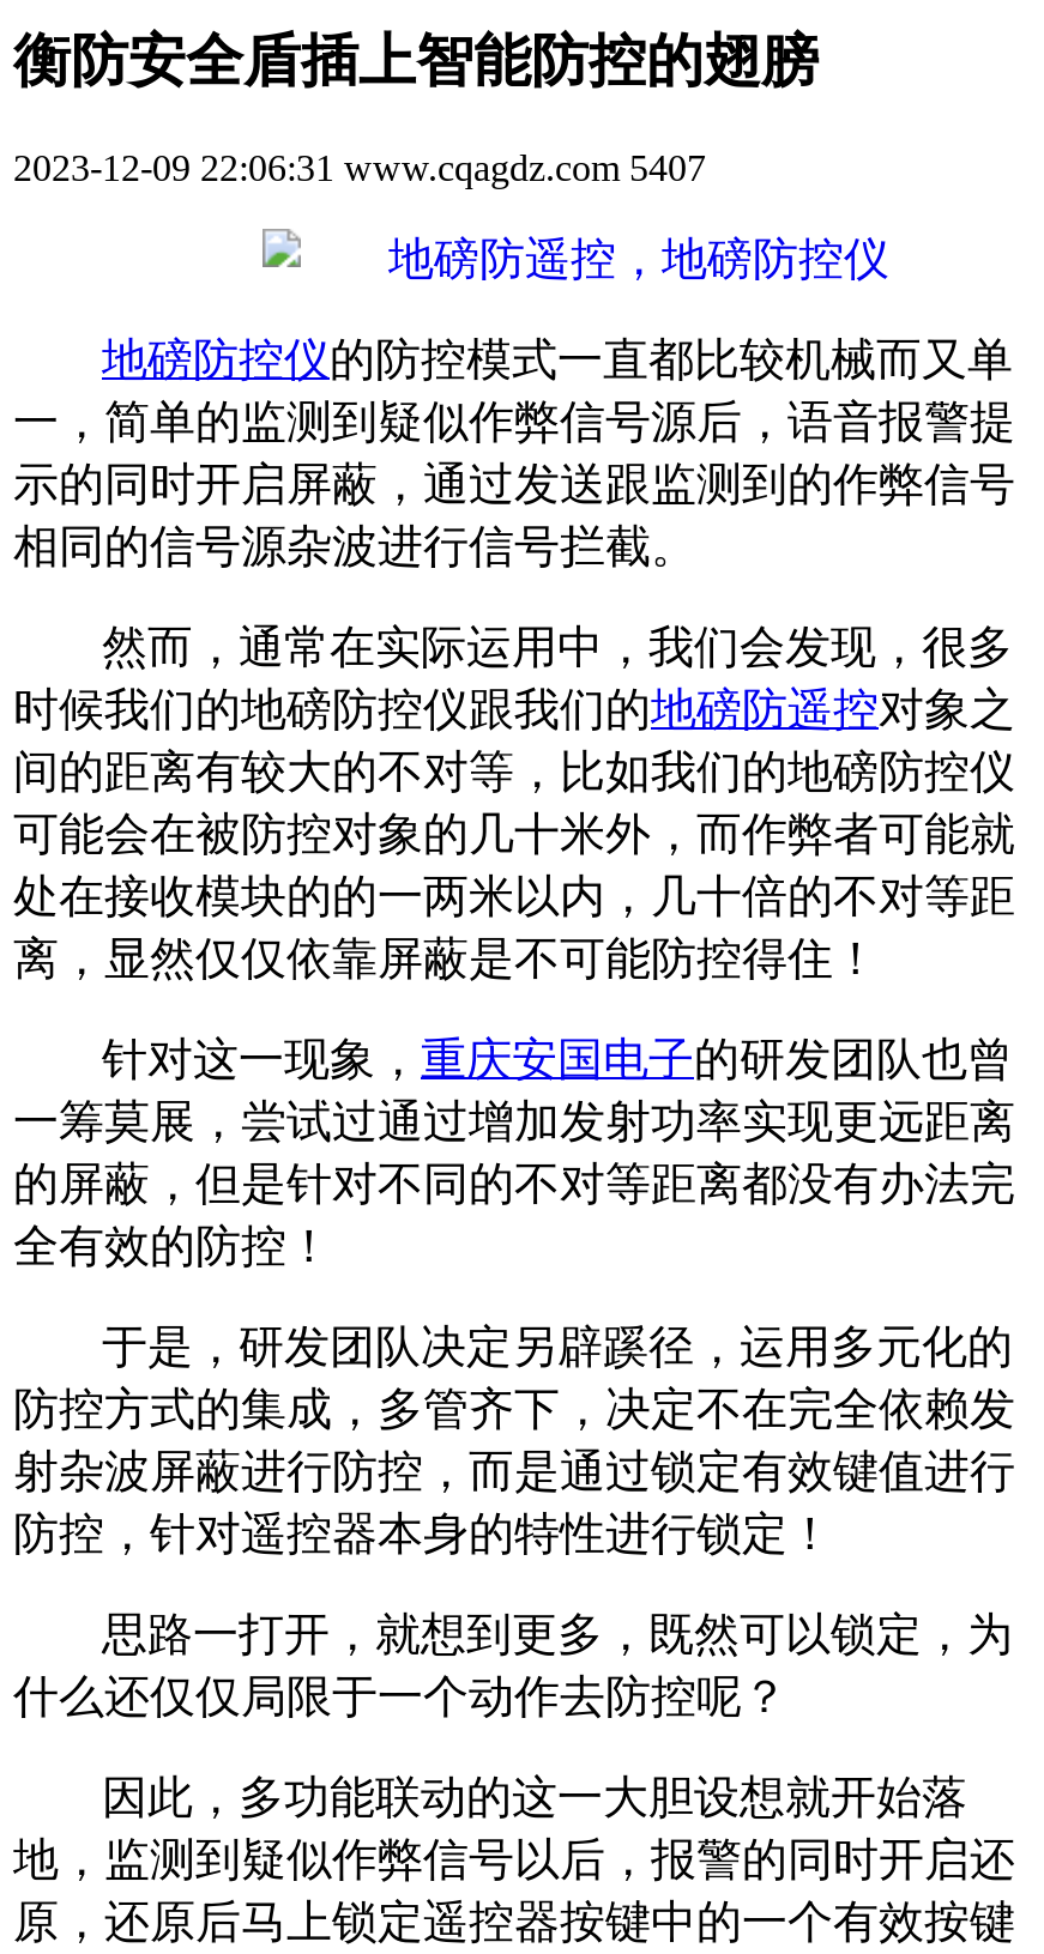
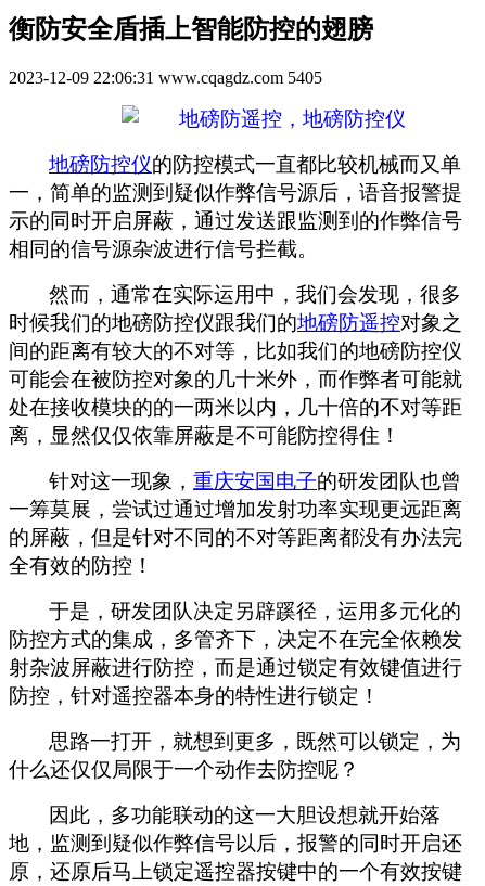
[13,146,706,187] 2023-12-09 22:06:31 www.cqagdz.com 5407 -> [9,68,322,86] 2023-12-09 22:06:31 www.cqagdz.com 5405

